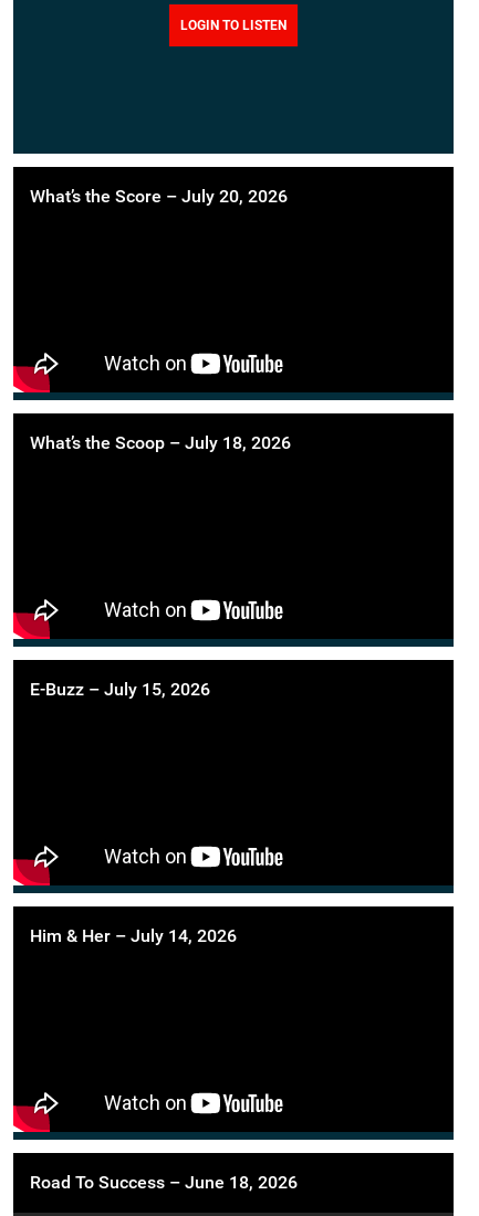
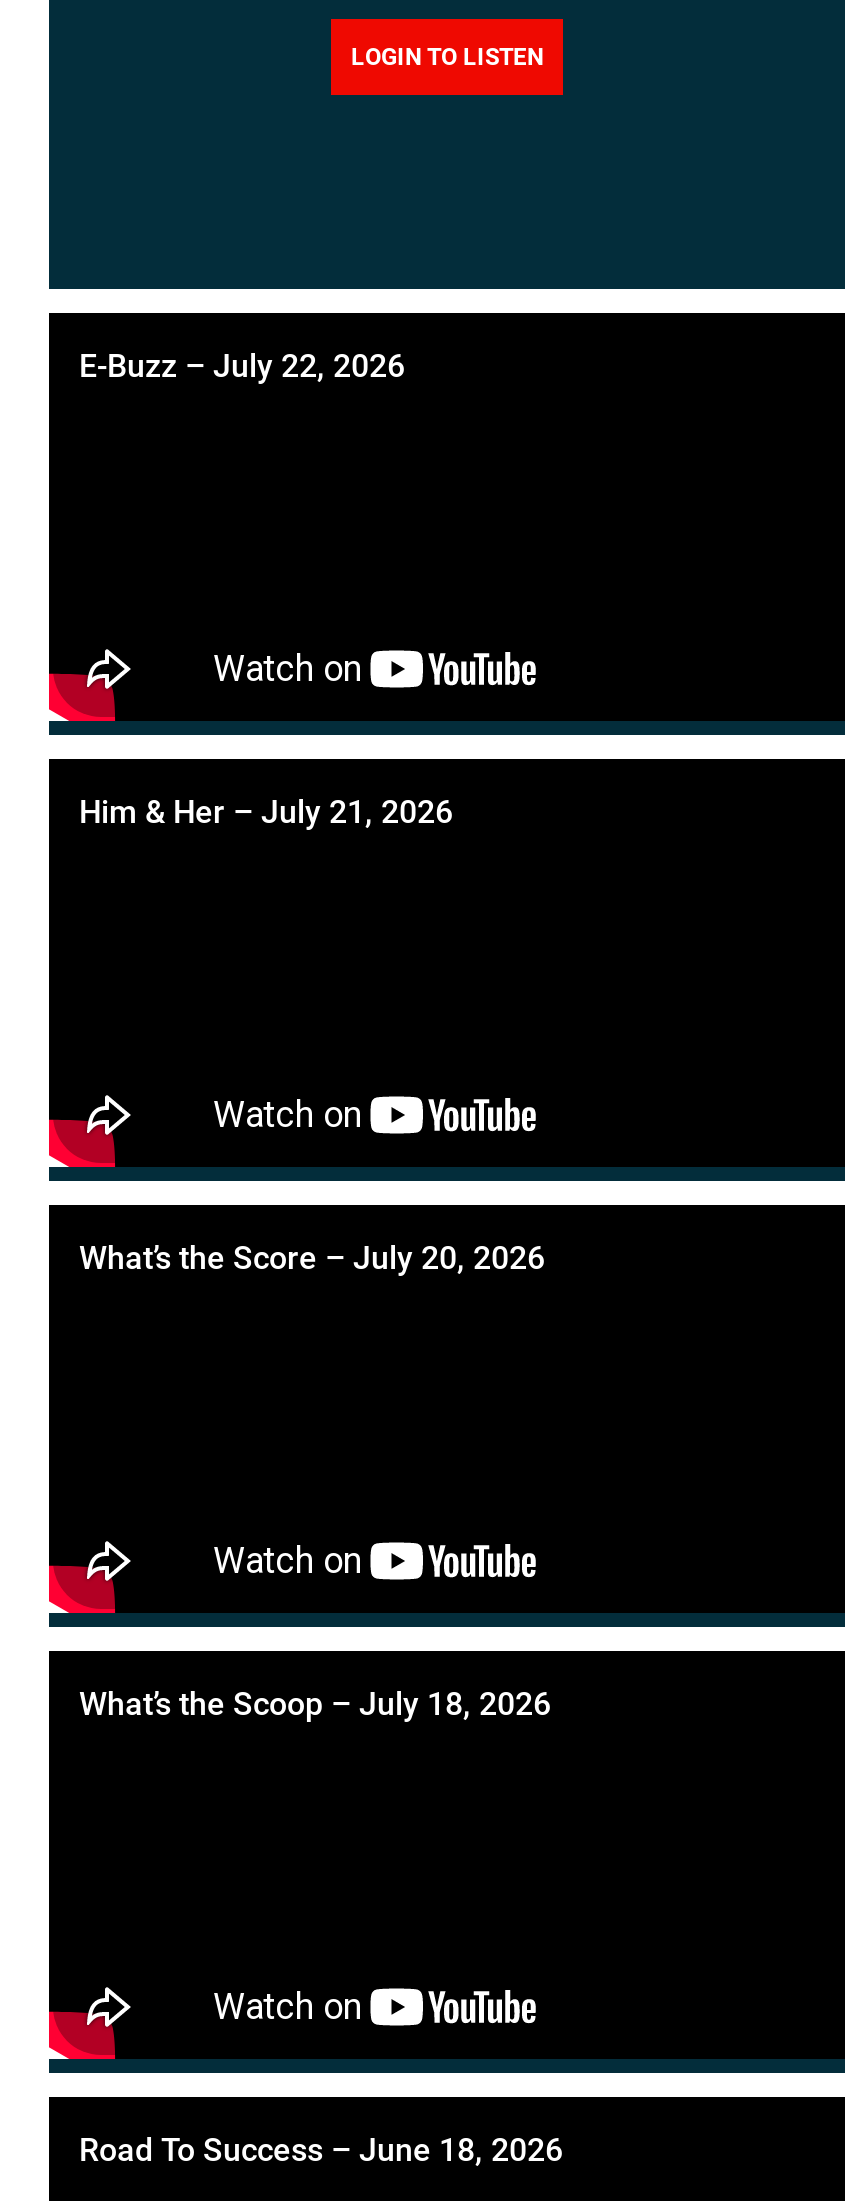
none -> [79,347,405,385] E-Buzz – July 22, 2026
none -> [79,793,453,831] Him & Her – July 21, 2026
moved [30,186,291,453] -> [79,1239,551,1723]: What’s the Score – July 20, 2026 | What’s the Scoop – July 18, 2026
[30,679,210,700] E-Buzz – July 15, 2026 -> none
[30,925,237,946] Him & Her – July 14, 2026 -> none

